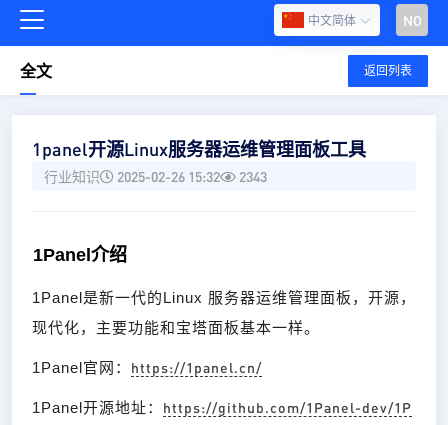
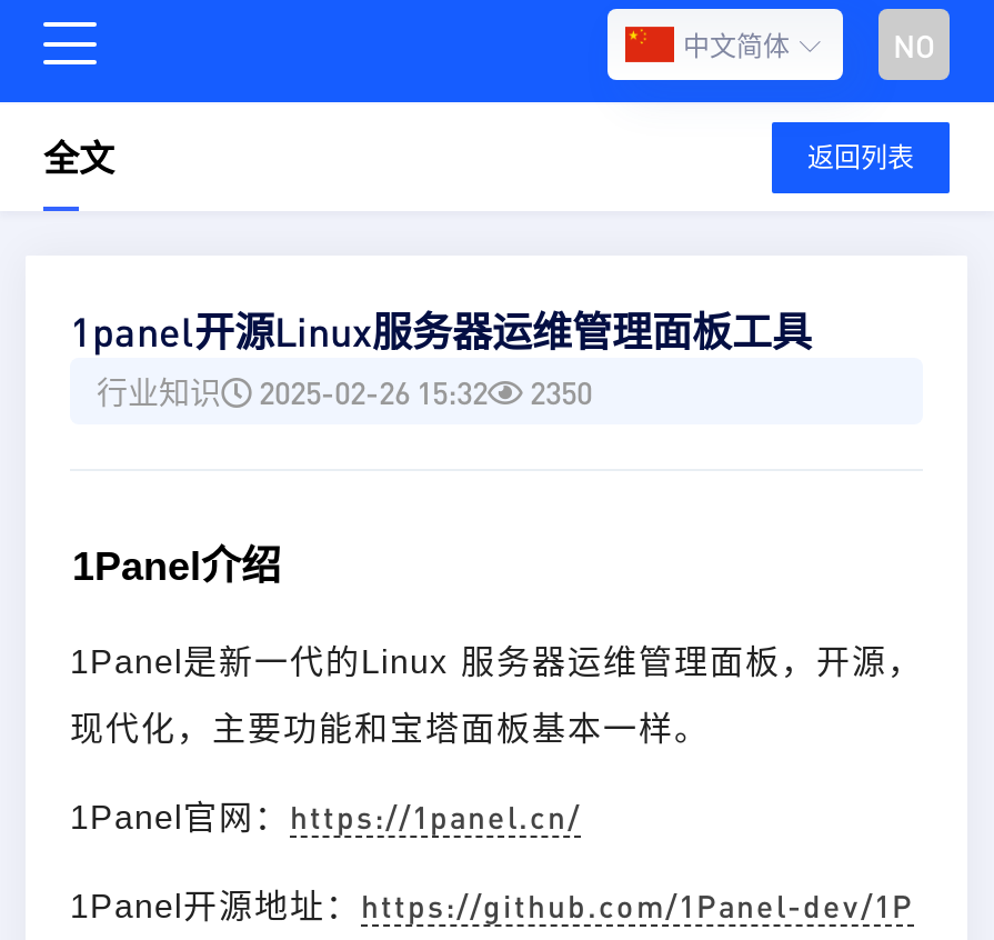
[44,167,267,185] 行业知识 2025-02-26 15:32 2343 -> [97,371,592,411] 行业知识 2025-02-26 15:32 2350

